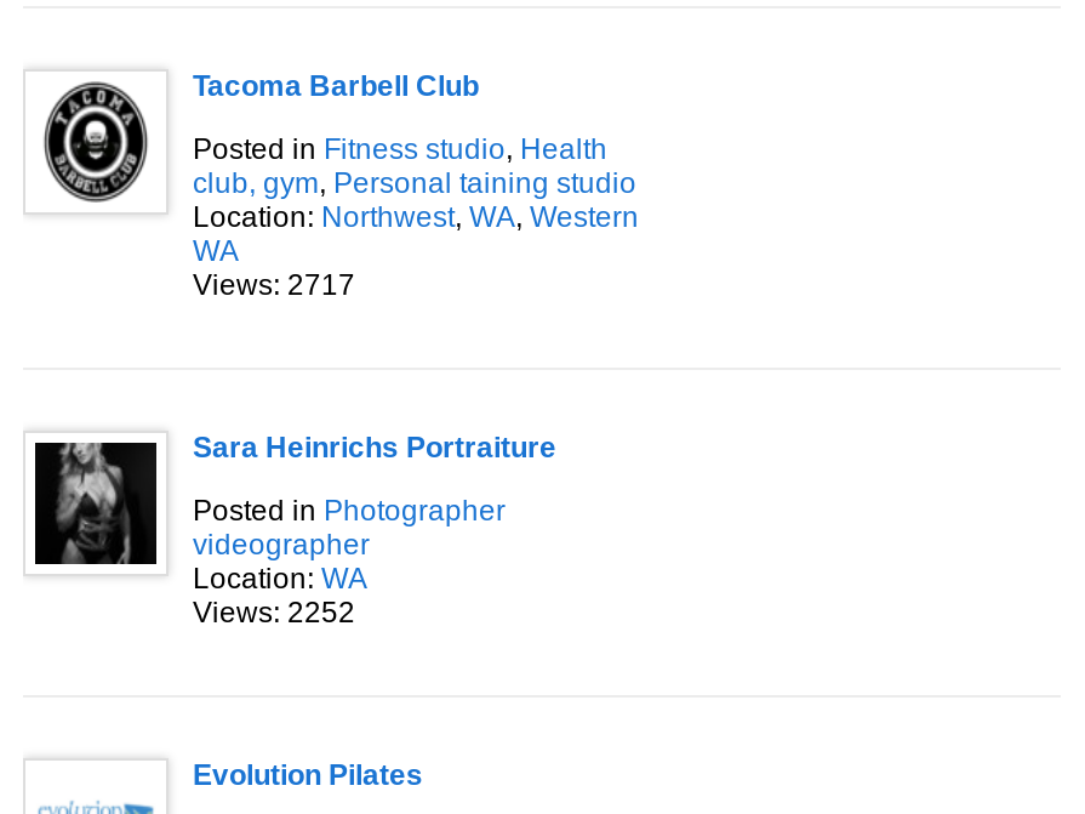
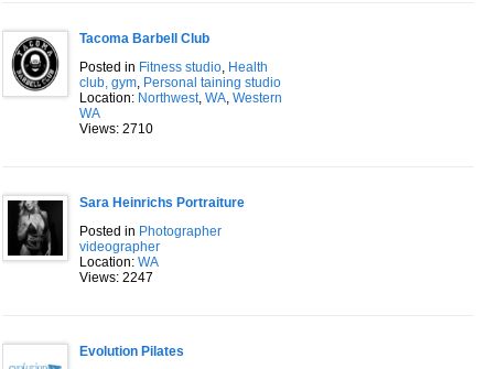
[193,268,355,302] Views: 2717 -> [79,121,153,137] Views: 2710
[193,596,355,630] Views: 2252 -> [79,270,153,285] Views: 2247

